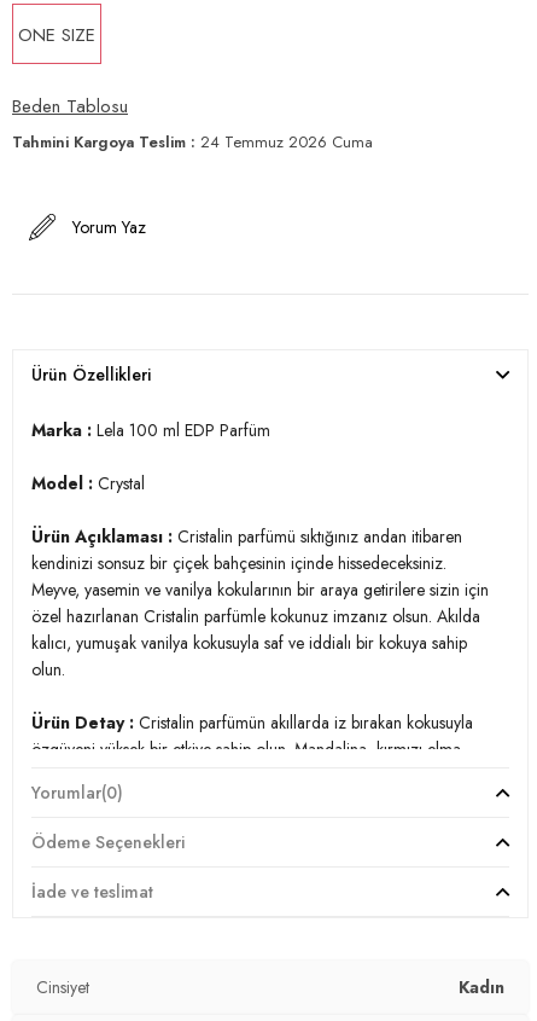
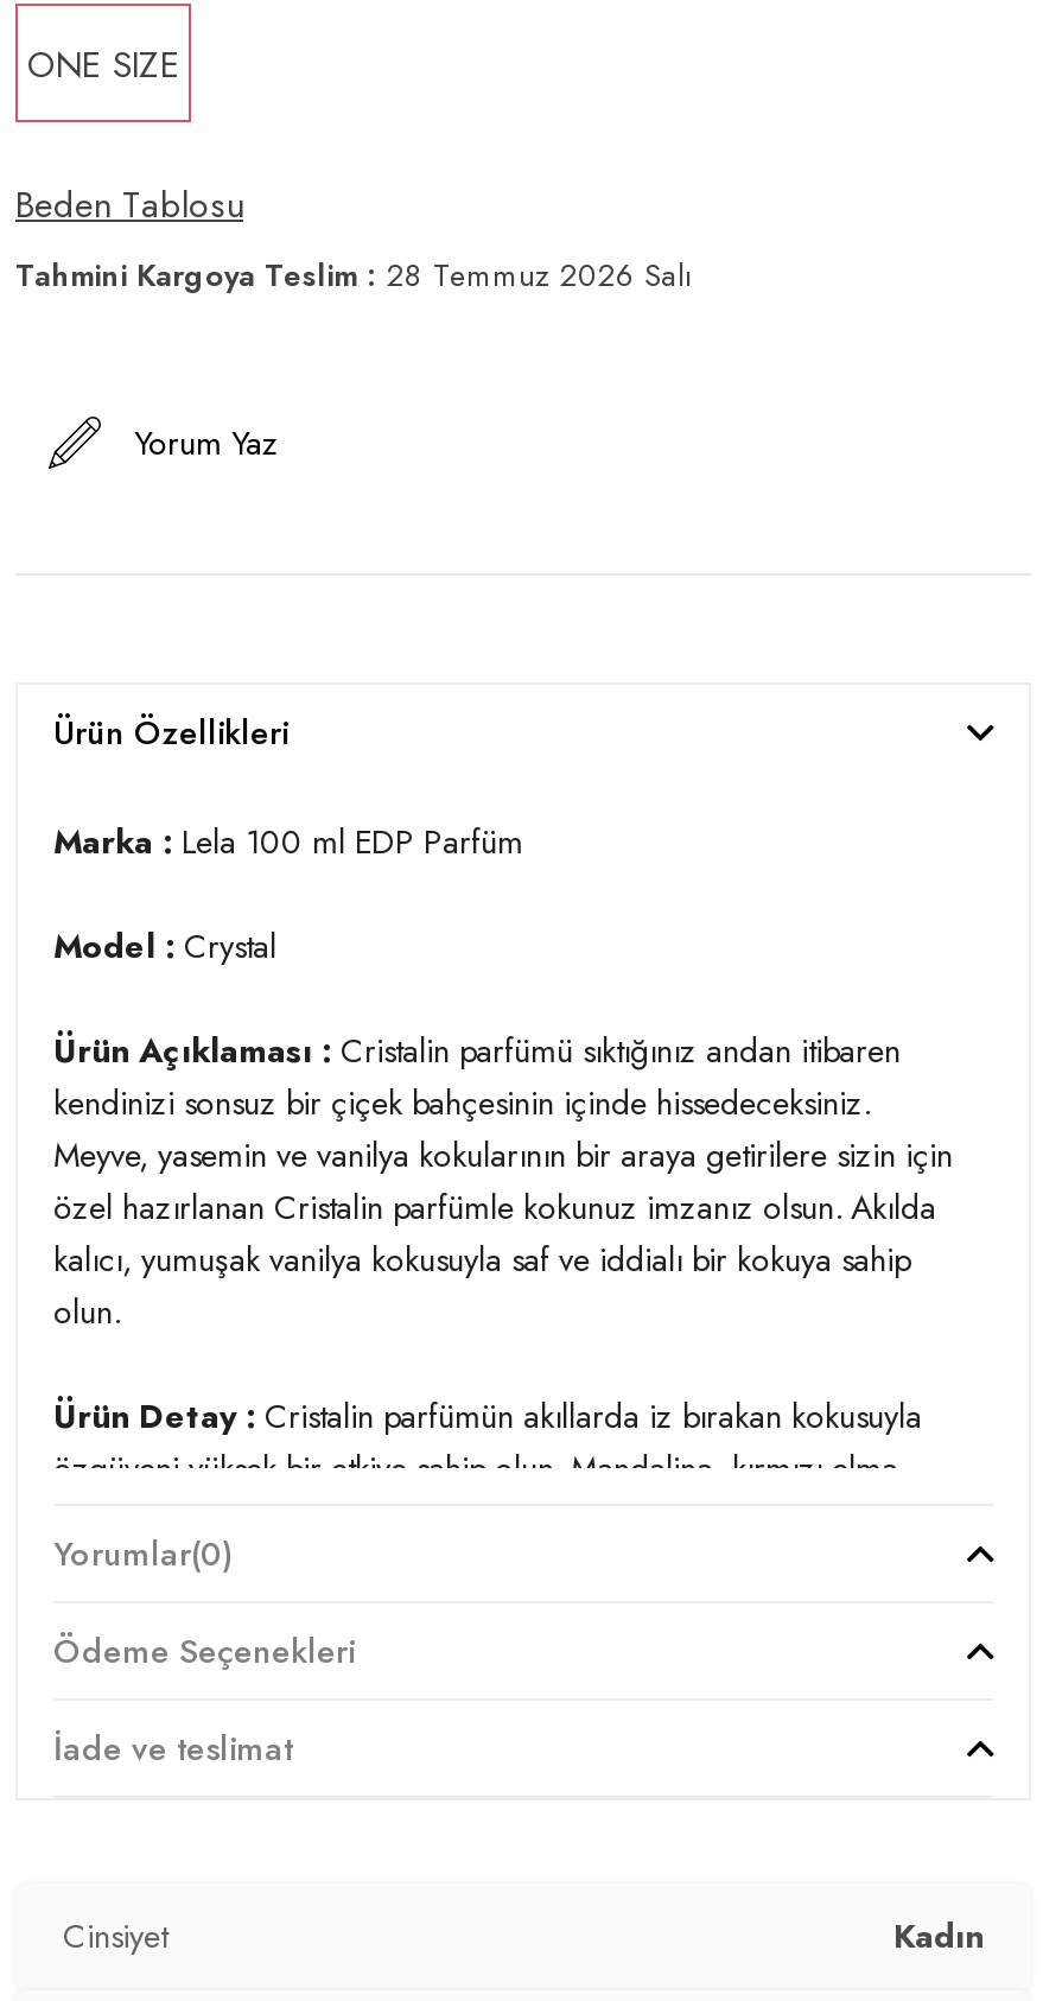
[12,130,373,153] Tahmini Kargoya Teslim : 24 Temmuz 2026 Cuma -> [15,253,692,298] Tahmini Kargoya Teslim : 28 Temmuz 2026 Salı

